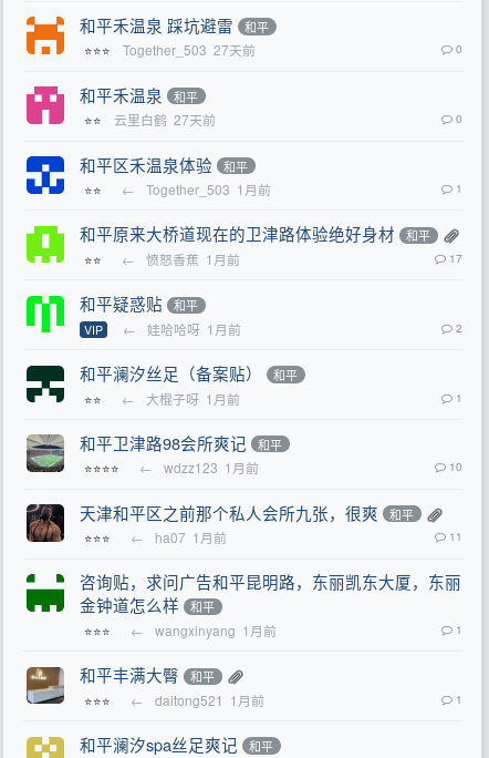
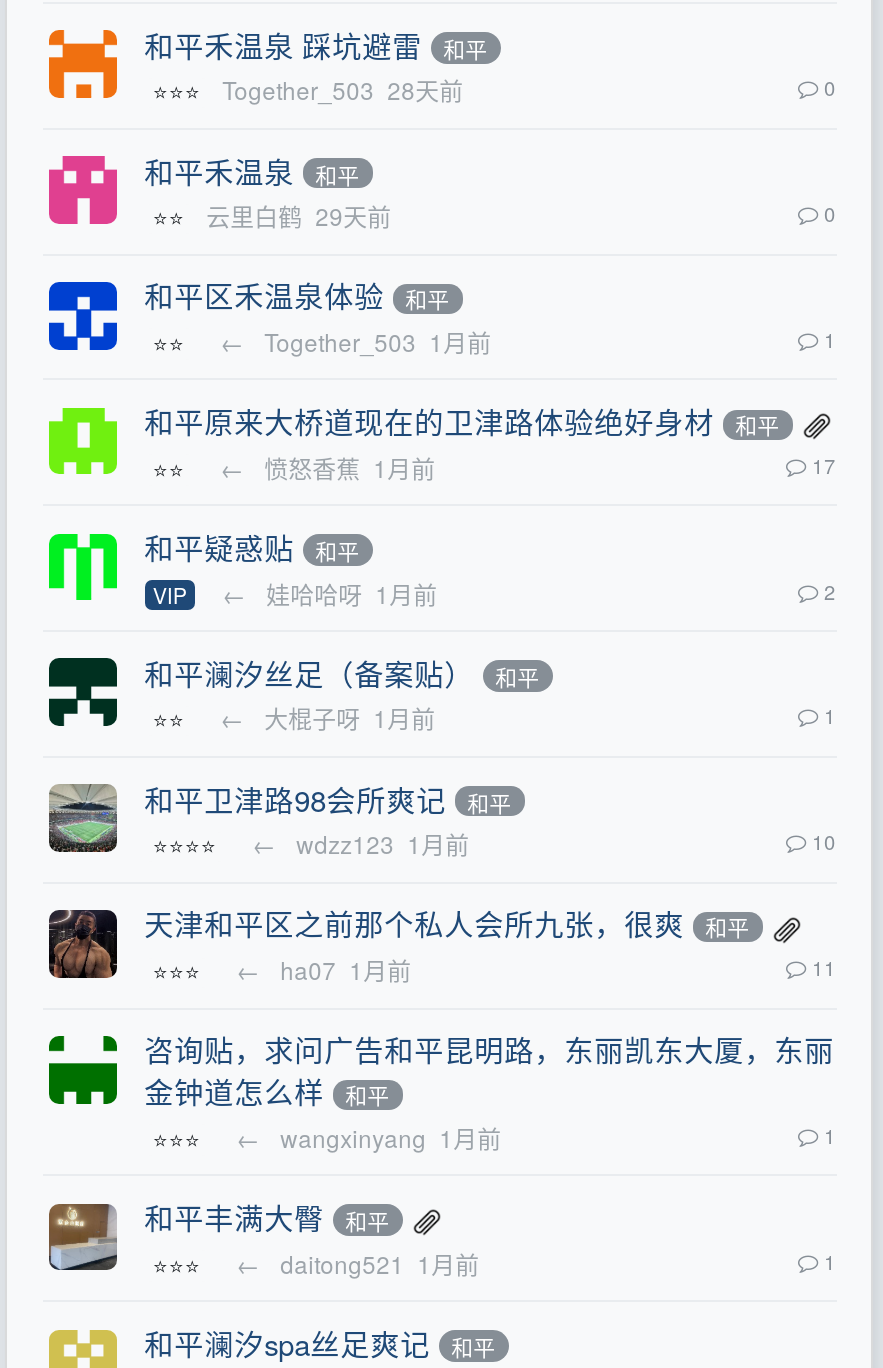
[122,40,256,59] Together_503 27天前 -> [222,73,463,107] Together_503 28天前
[114,110,216,129] 云里白鹤 27天前 -> [206,198,391,232] 云里白鹤 29天前

